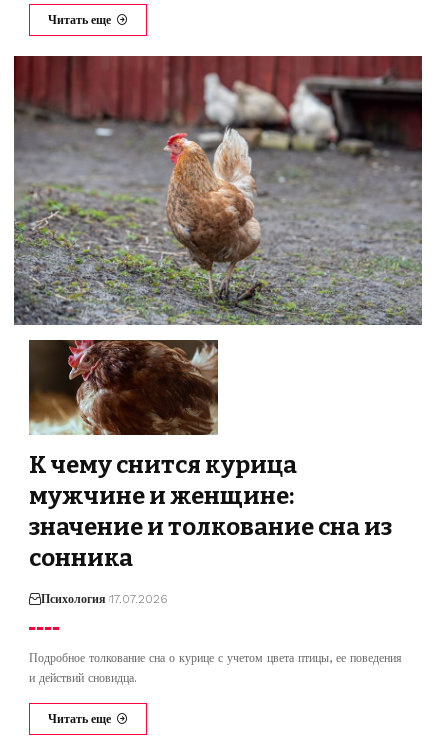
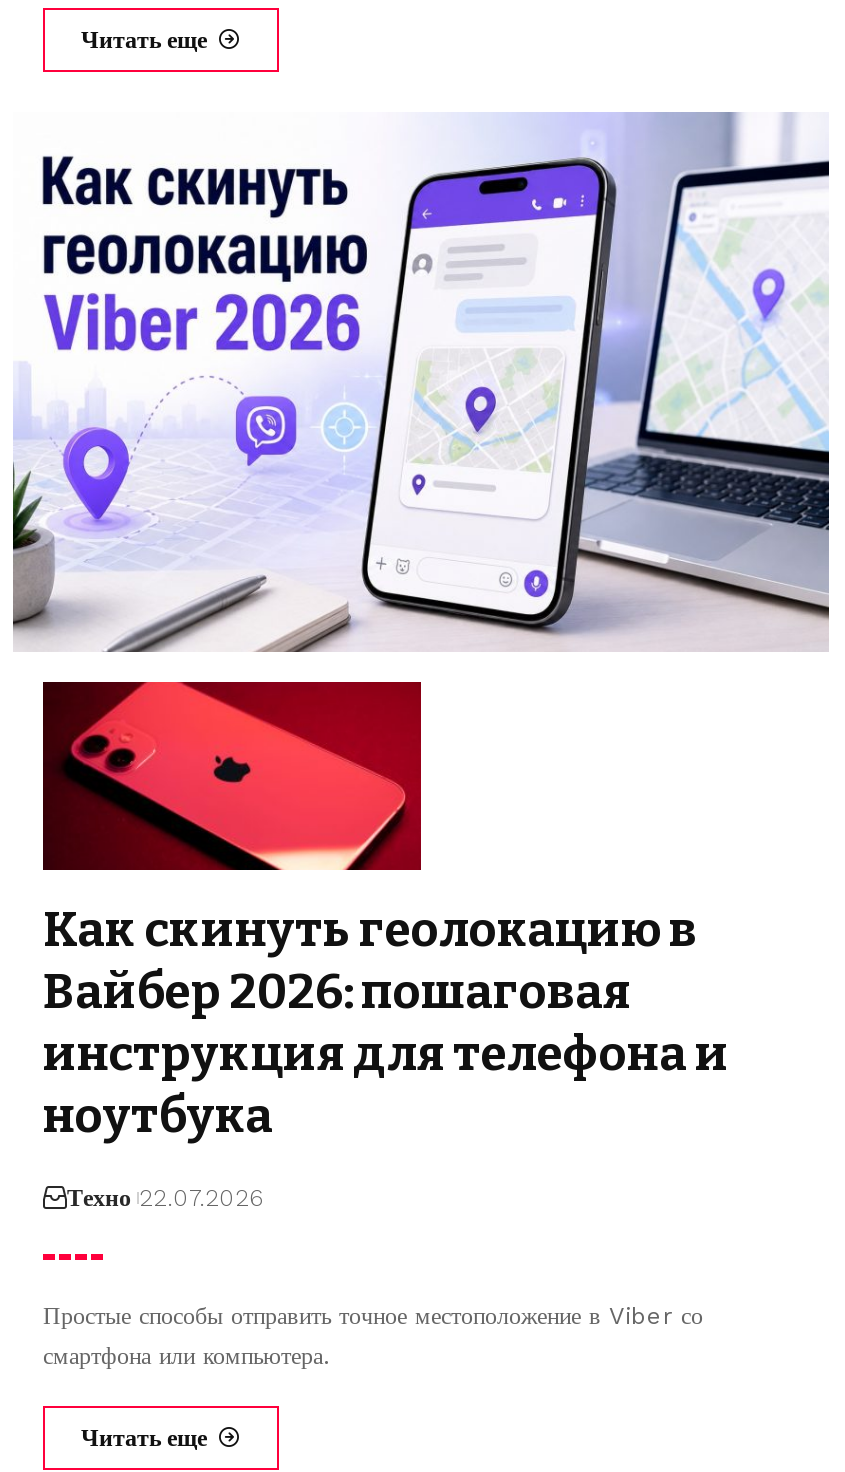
[13,55,423,326] [image] -> [11,111,831,651] [image]
[28,339,392,572] [image] | К чему снится курица | мужчине и женщине: | значение и толкование сна из | сонника -> [41,679,729,1144] [image] | Как скинуть геолокацию в | Вайбер 2026: пошаговая | инструкция для телефона и | ноутбука
[41,592,167,606] Психология 17.07.2026 -> [67,1184,263,1212] Техно 22.07.2026
[29,651,402,685] Подробное толкование сна о курице с учетом цвета птицы, ее поведения | и действий сновидца. -> [43,1302,703,1370] Простые способы отправить точное местоположение в Viber со | смартфона или компьютера.

